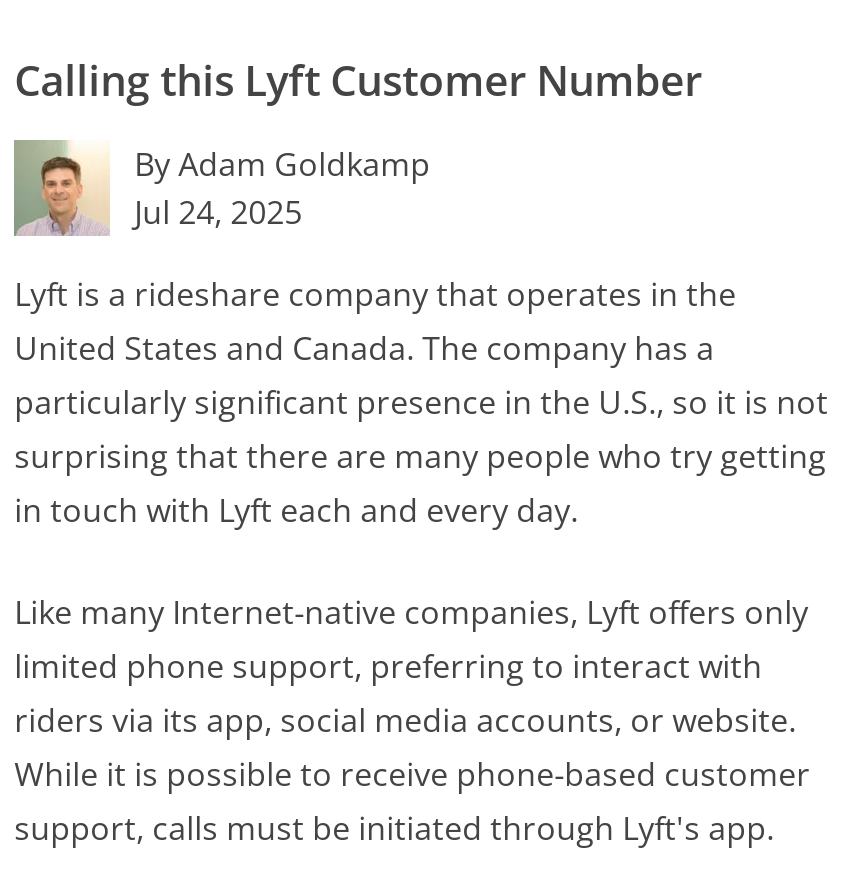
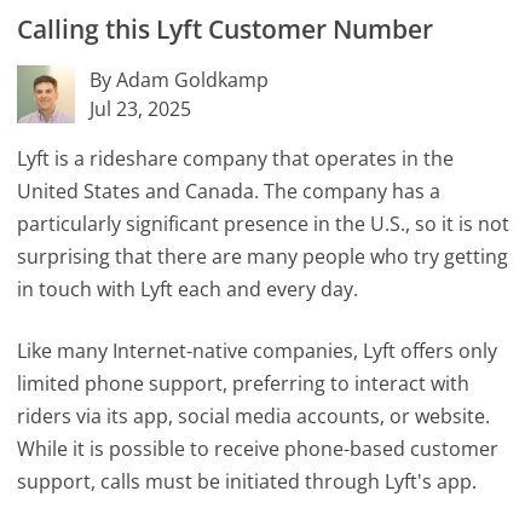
[134,190,302,234] Jul 24, 2025 -> [90,95,191,122] Jul 23, 2025

